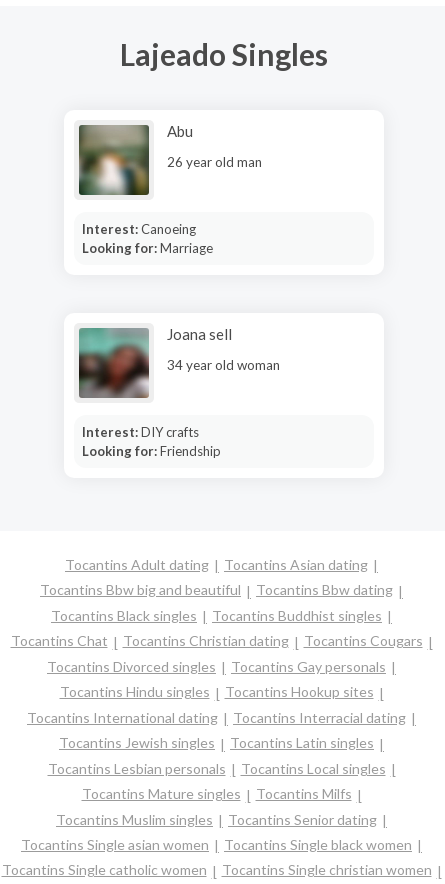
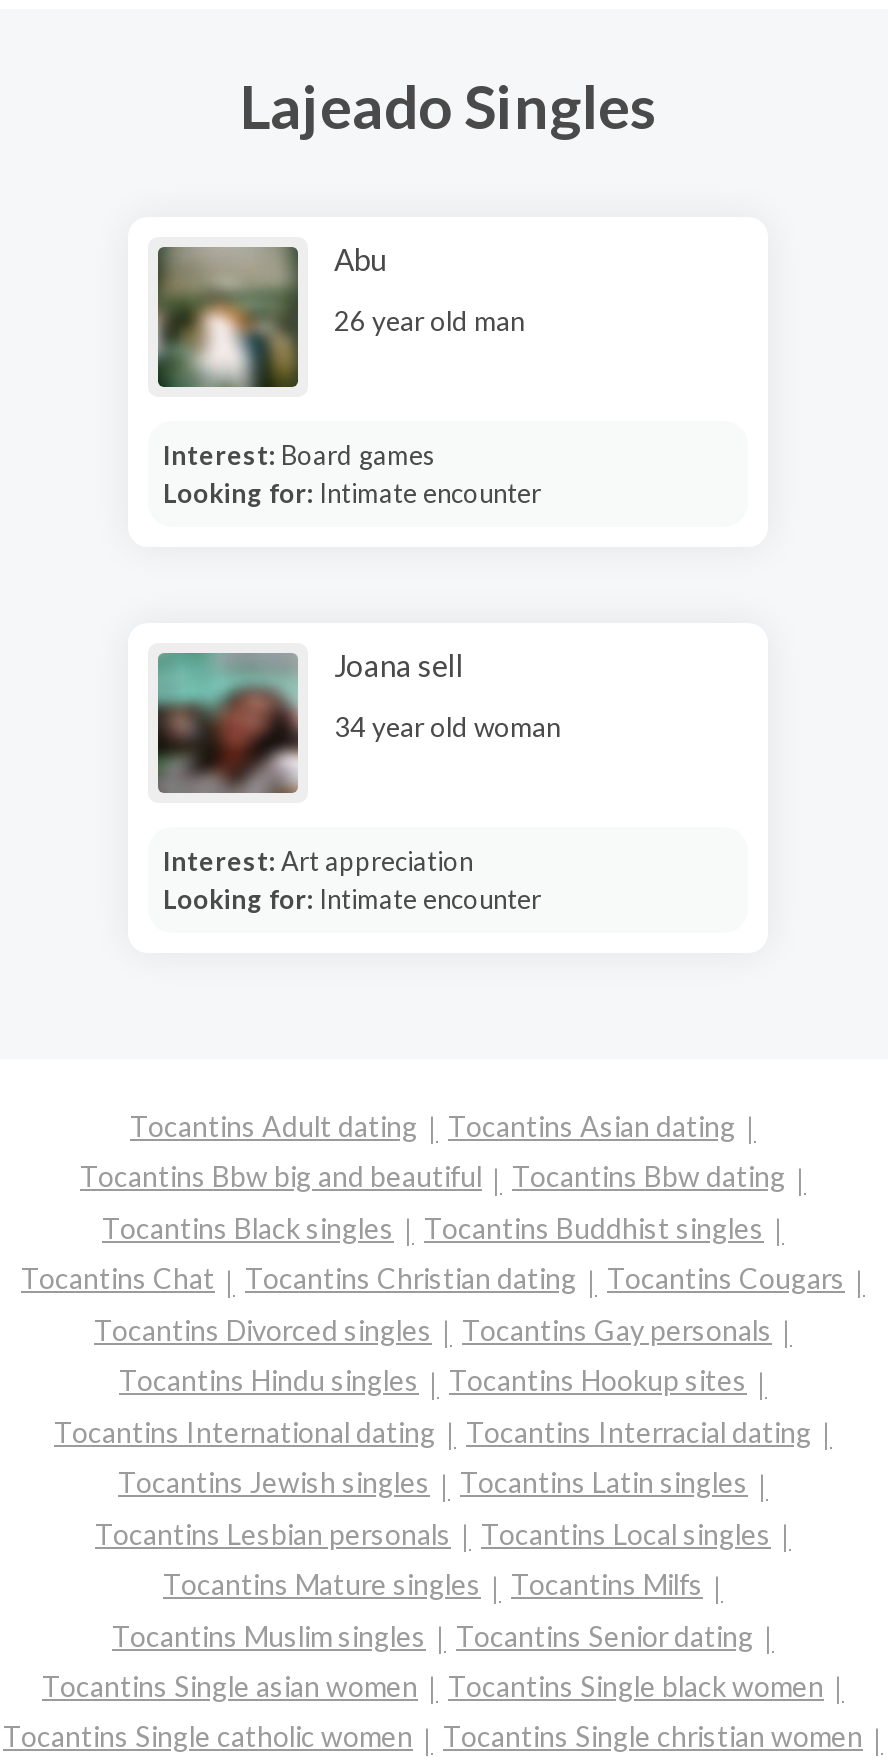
[81,220,212,255] Interest: Canoeing | Looking for: Marriage -> [163,438,541,508] Interest: Board games | Looking for: Intimate encounter
[81,423,220,458] Interest: DIY crafts | Looking for: Friendship -> [163,844,541,914] Interest: Art appreciation | Looking for: Intimate encounter

